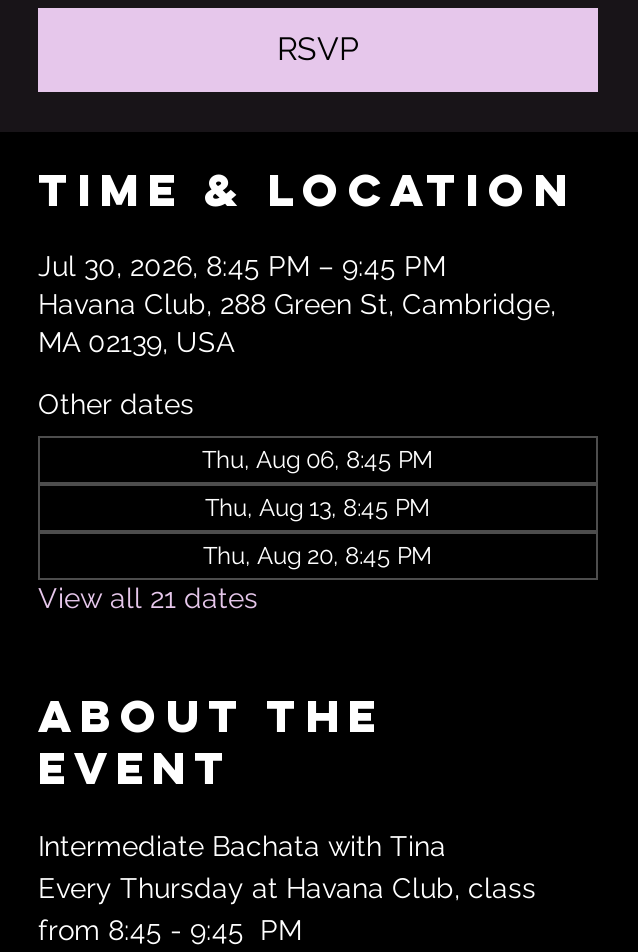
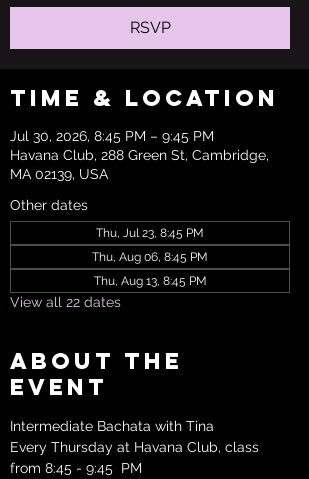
none -> [96,226,204,240] Thu, Jul 23, 8:45 PM
moved [202,446,434,522] -> [92,250,208,288]: Thu, Aug 06, 8:45 PM | Thu, Aug 13, 8:45 PM
[38,542,433,614] Thu, Aug 20, 8:45 PM | View all 21 dates -> [10,294,121,310] View all 22 dates

